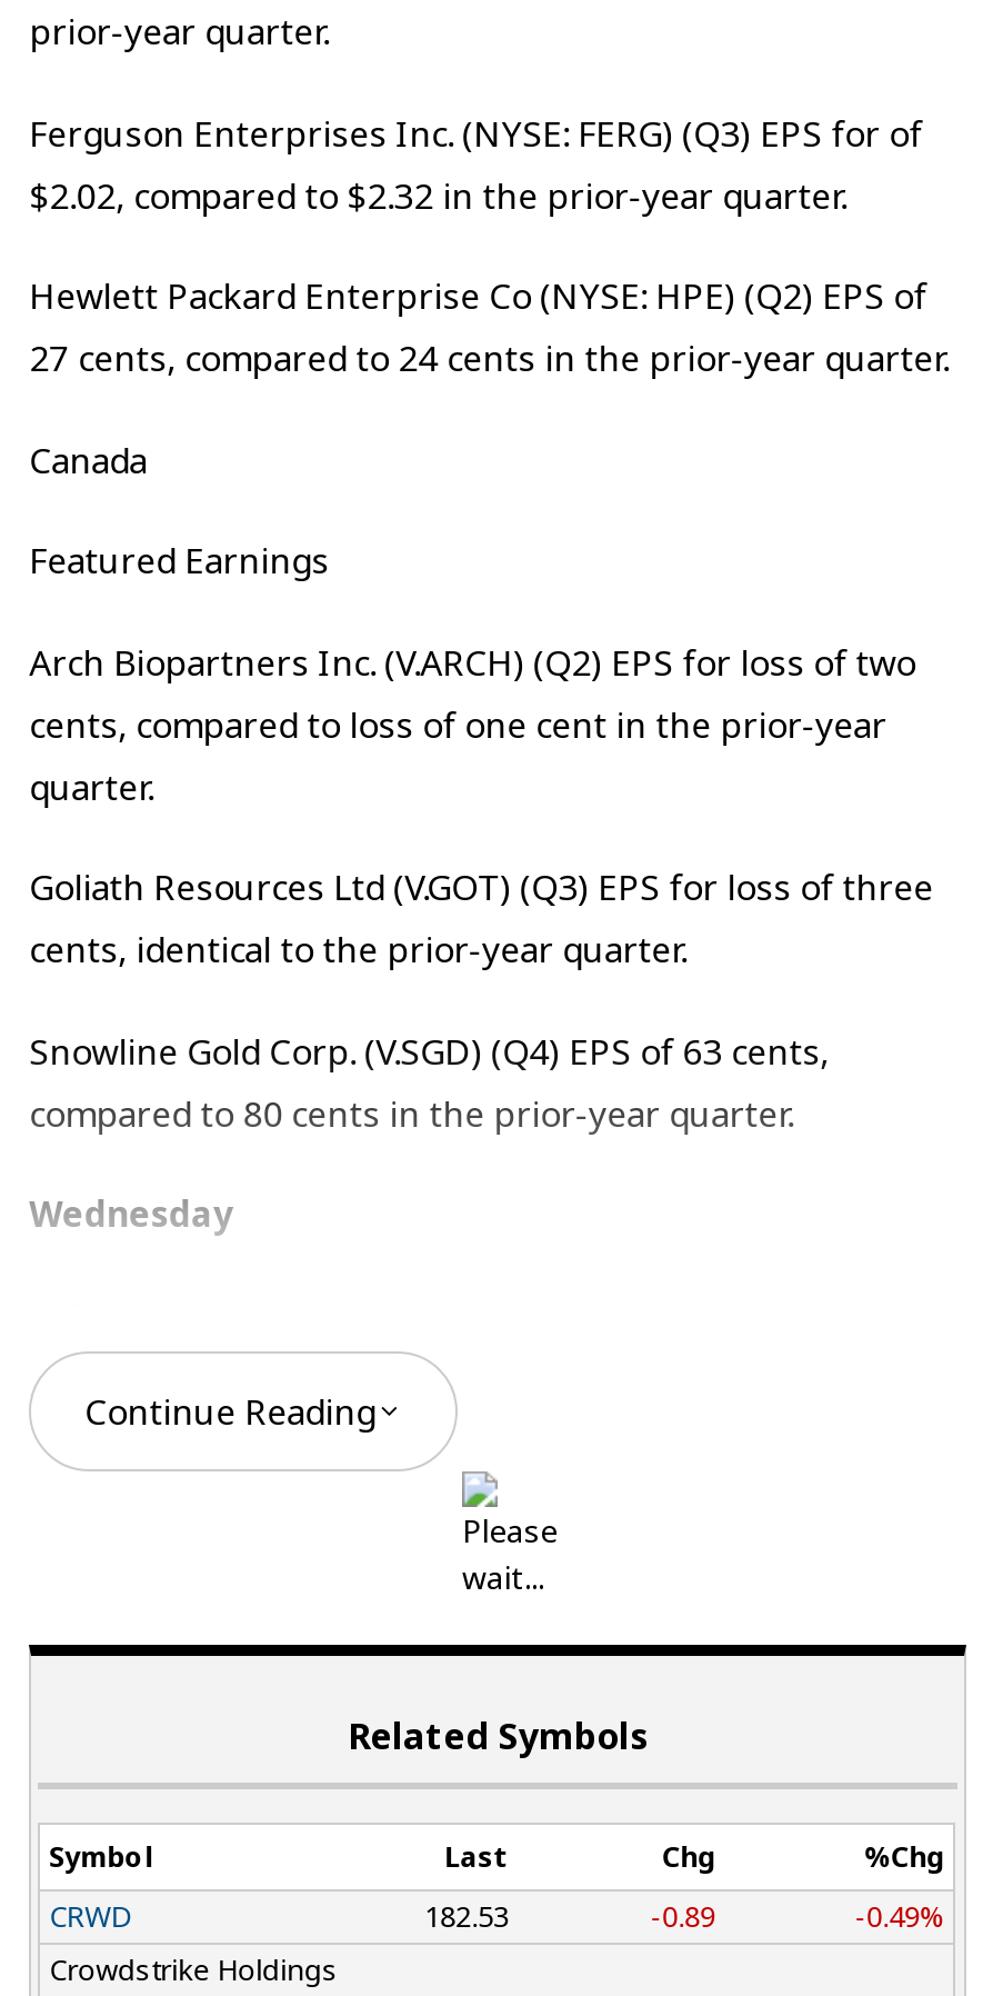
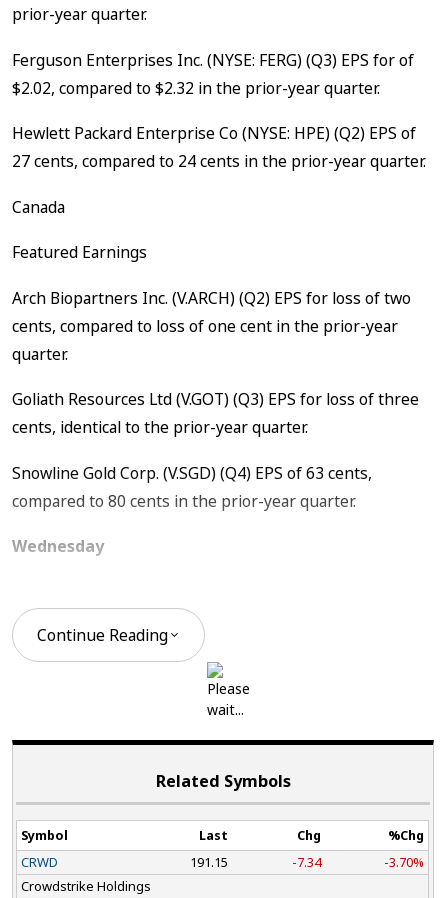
[425,1896,509,1936] 182.53 -> [190,853,228,871] 191.15
[651,1896,716,1936] -0.89 -> [292,853,321,871] -7.34
[855,1896,944,1936] -0.49% -> [384,853,424,871] -3.70%

